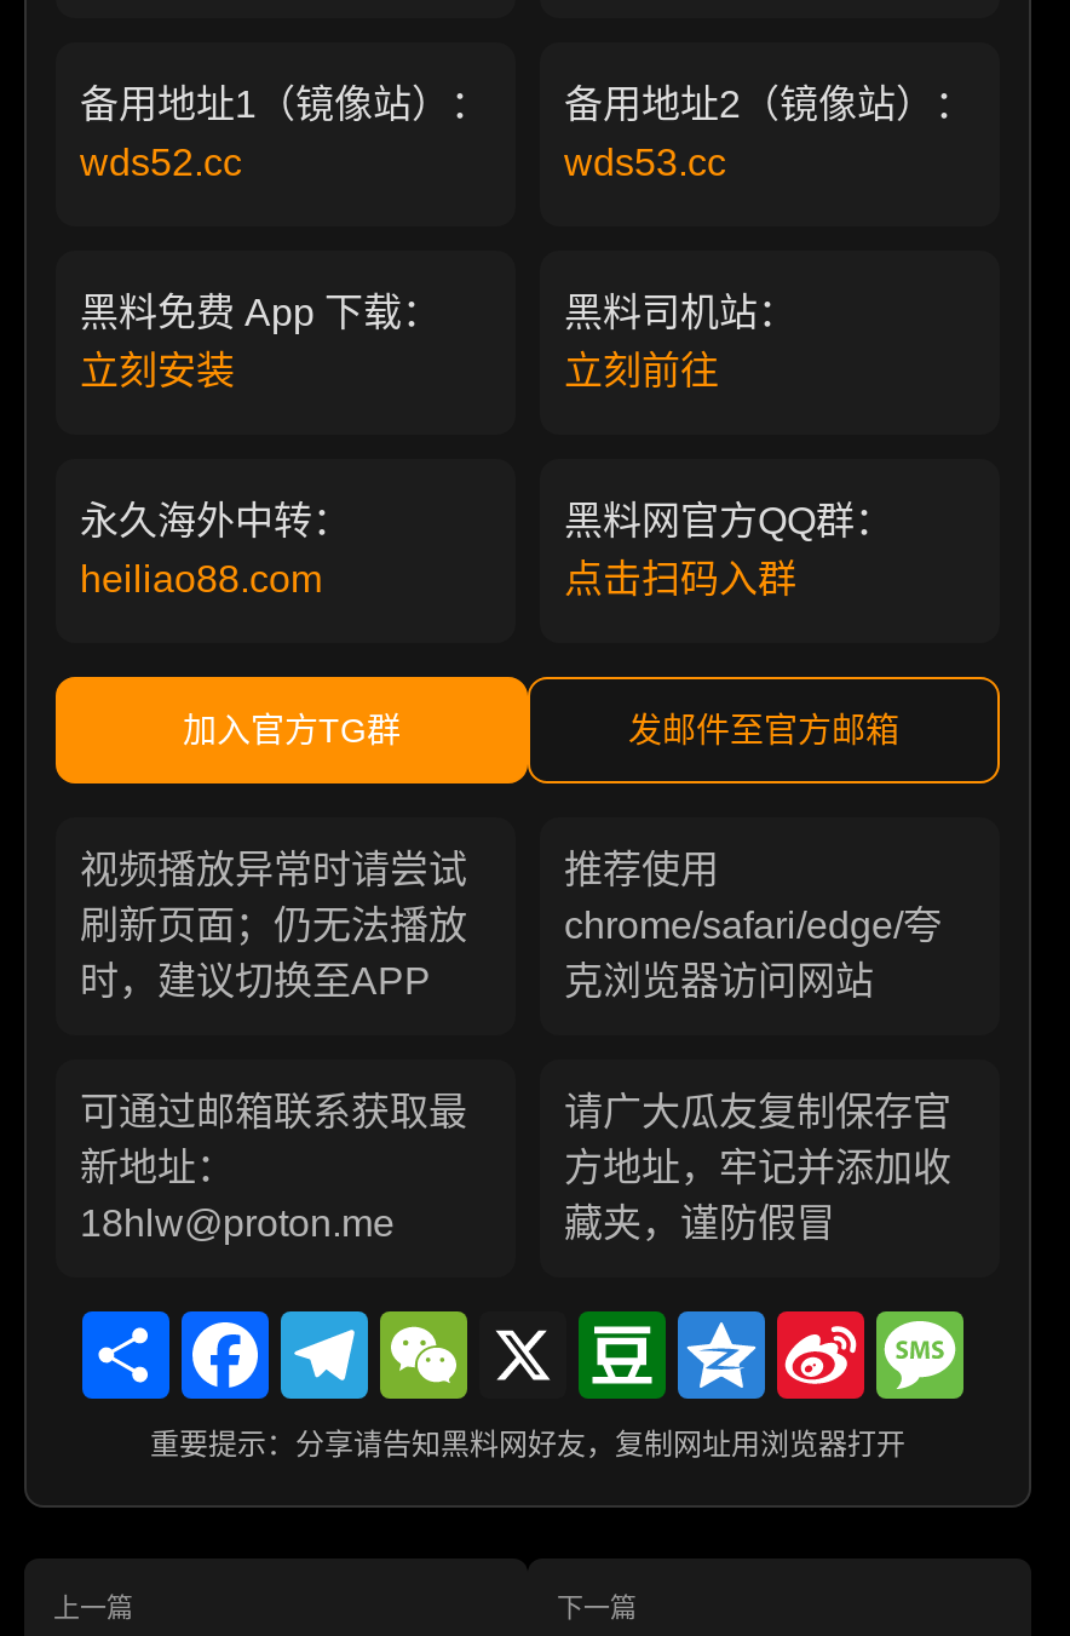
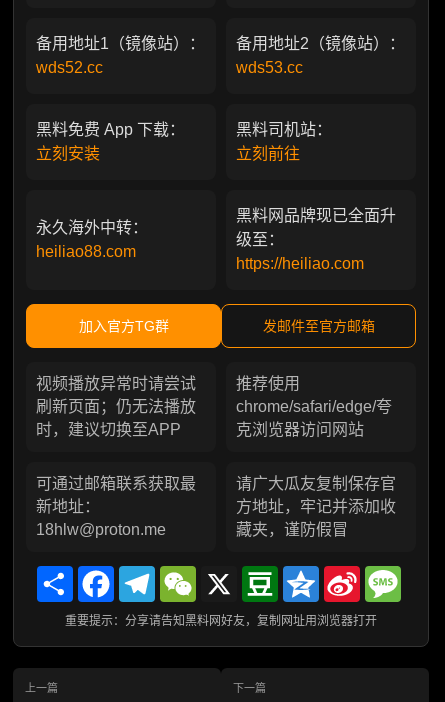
[564,500,893,599] 黑料网官方QQ群： | 点击扫码入群 -> [236,207,396,272] 黑料网品牌现已全面升 | 级至： | https://heiliao.com

